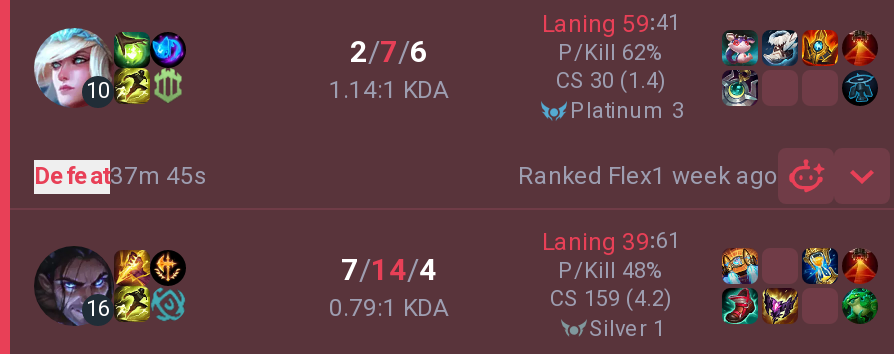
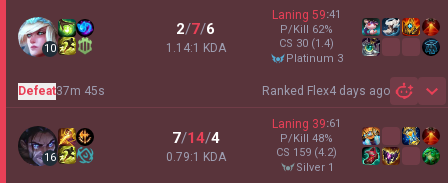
[518,161,778,190] Ranked Flex1 week ago -> [262,83,390,98] Ranked Flex4 days ago

